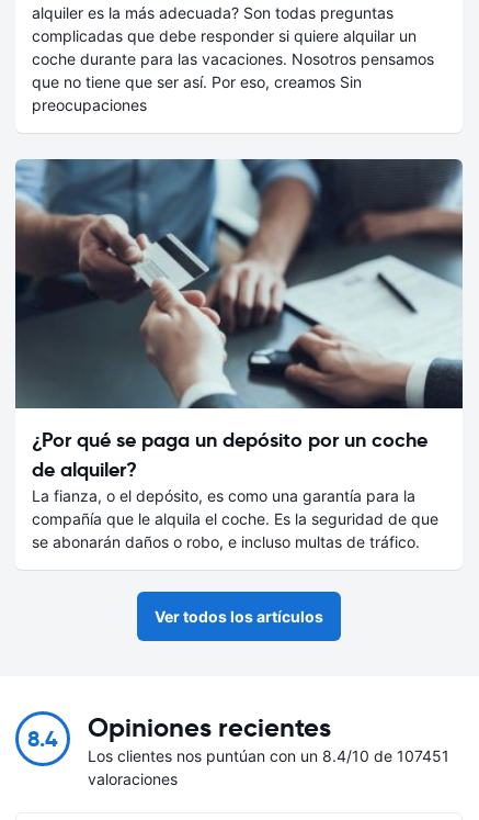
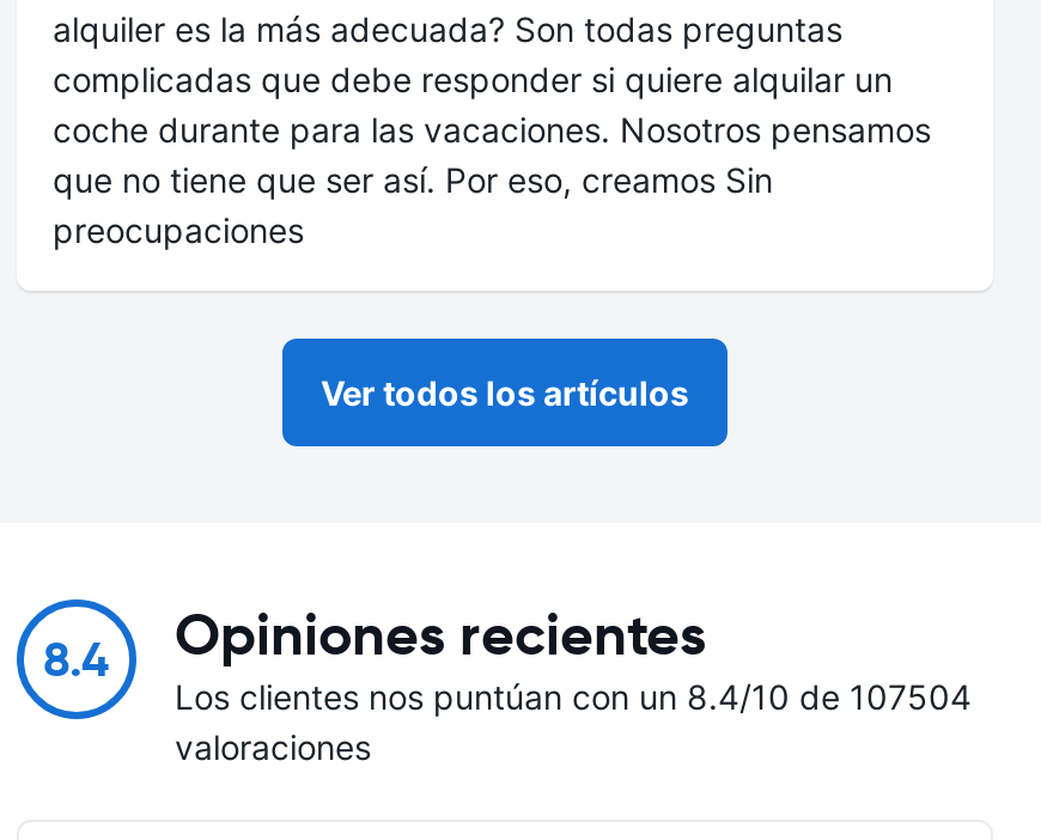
[14,158,464,551] [image] | ¿Por qué se paga un depósito por un coche | de alquiler? | La fianza, o el depósito, es como una garantía para la | compañía que le alquila el coche. Es la seguridad de que | se abonarán daños o robo, e incluso multas de tráfico. -> none
[88,746,449,765] Los clientes nos puntúan con un 8.4/10 de 107451 -> [175,676,972,716] Los clientes nos puntúan con un 8.4/10 de 107504

